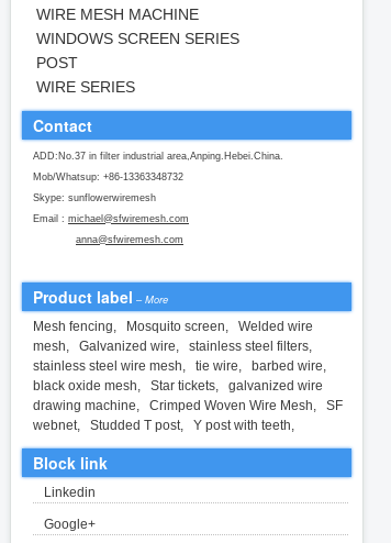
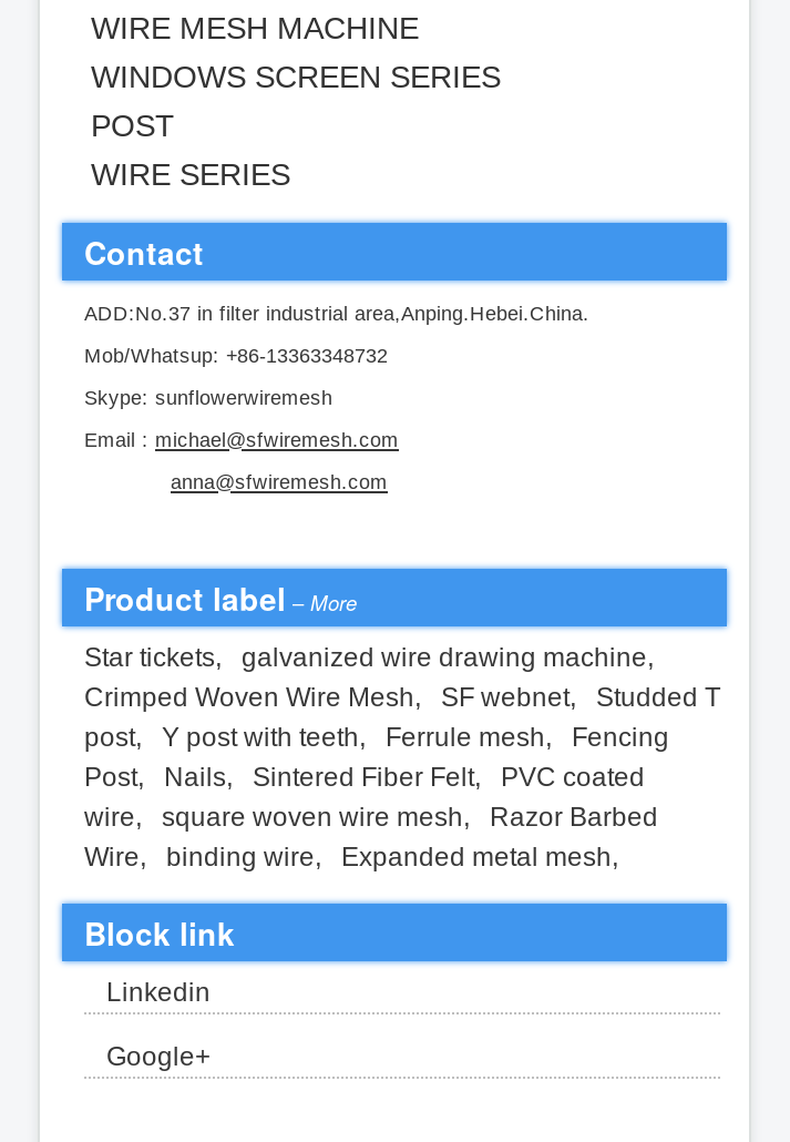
[33,319,343,433] Mesh fencing, Mosquito screen, Welded wire | mesh, Galvanized wire, stainless steel filters, | stainless steel wire mesh, tie wire, barbed wire, | black oxide mesh, Star tickets, galvanized wire | drawing machine, Crimped Woven Wire Mesh, SF | webnet, Studded T post, Y post with teeth, -> [84,642,720,872] Star tickets, galvanized wire drawing machine, | Crimped Woven Wire Mesh, SF webnet, Studded T | post, Y post with teeth, Ferrule mesh, Fencing | Post, Nails, Sintered Fiber Felt, PVC coated | wire, square woven wire mesh, Razor Barbed | Wire, binding wire, Expanded metal mesh,

